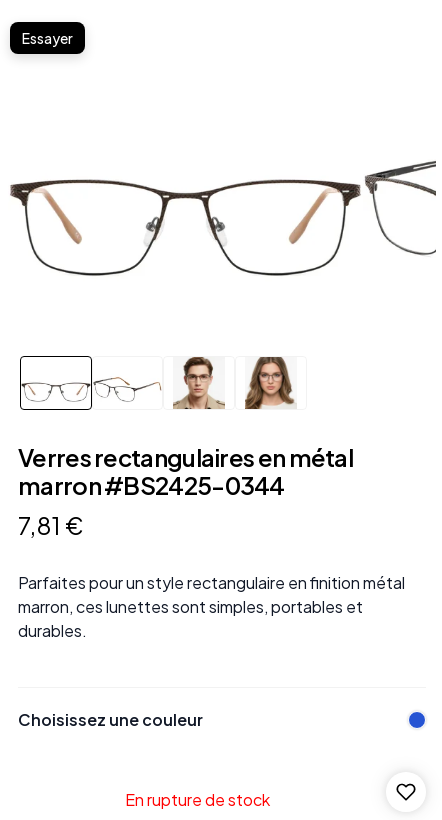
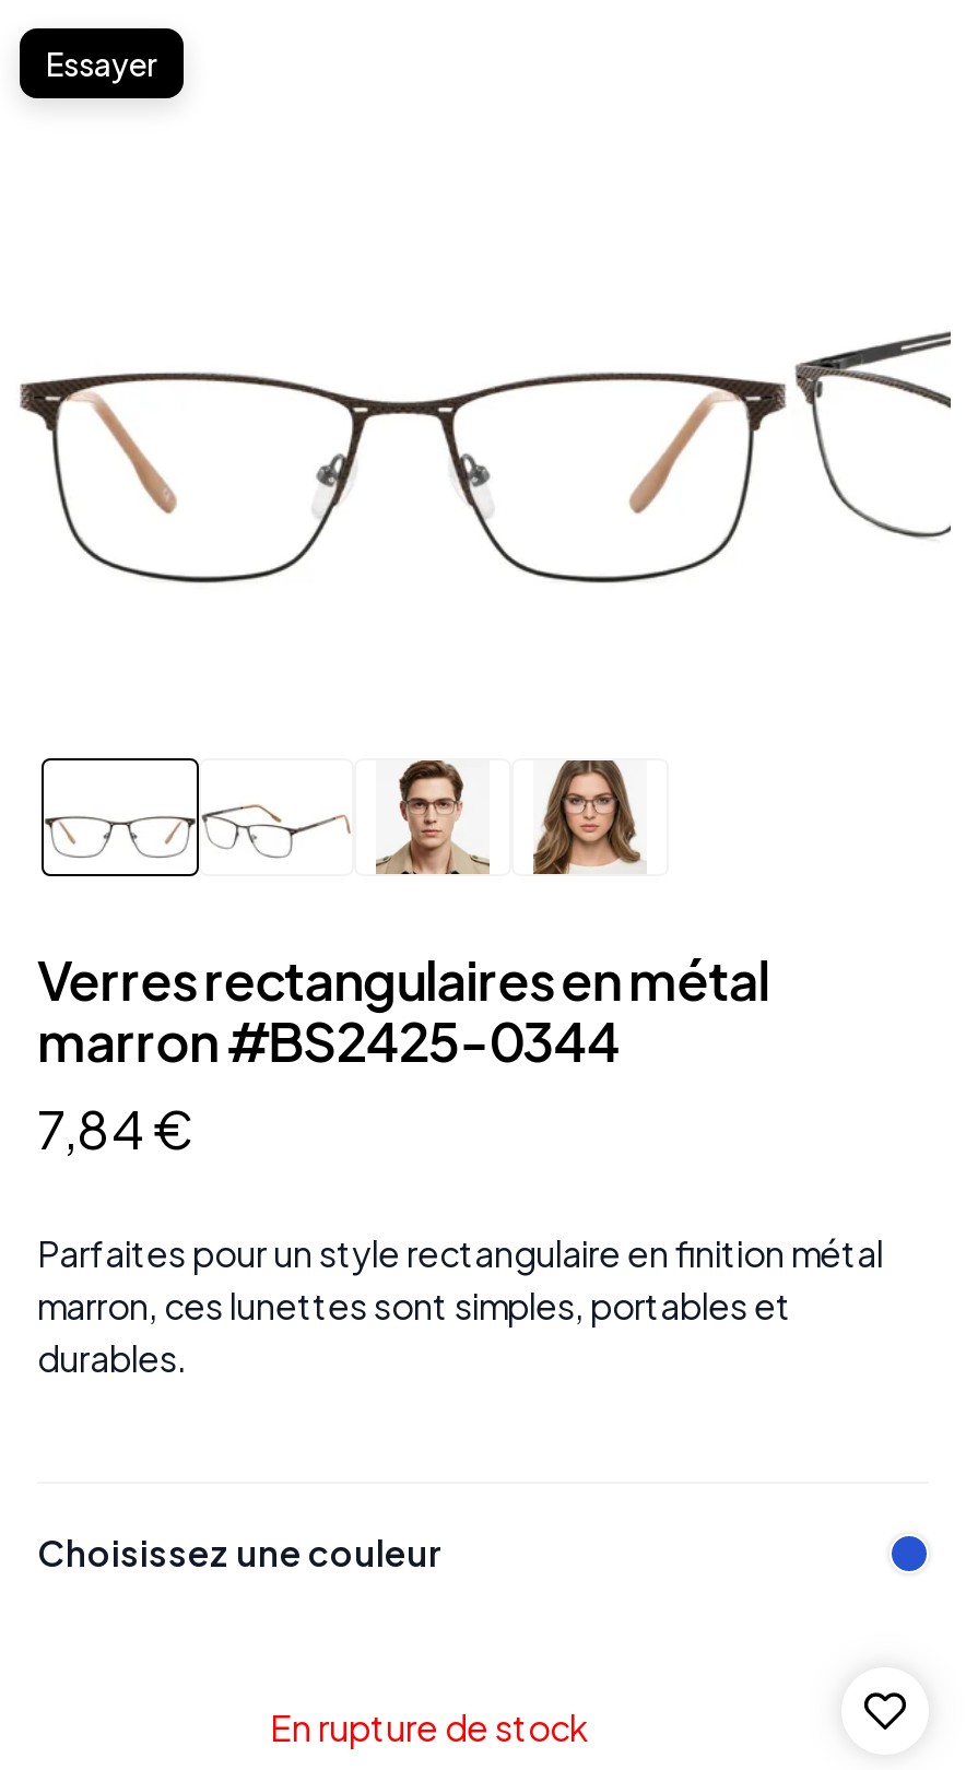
[18,510,84,540] 7,81 € -> [37,1095,195,1160] 7,84 €

